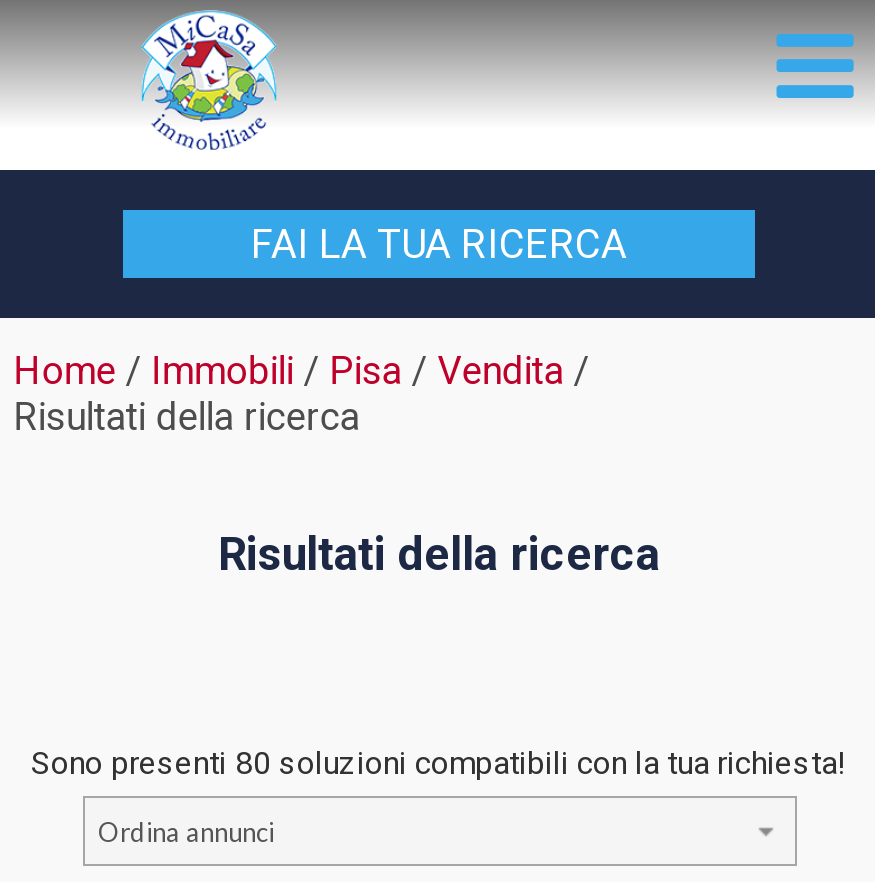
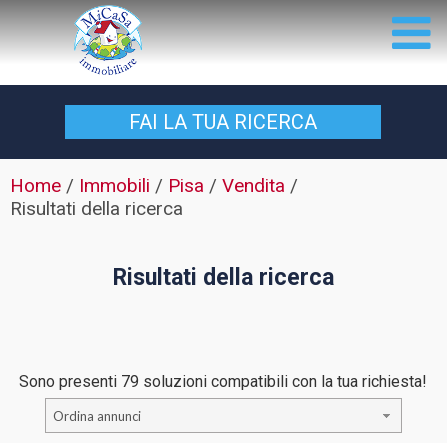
[31,744,847,782] Sono presenti 80 soluzioni compatibili con la tua richiesta! -> [19,372,427,391] Sono presenti 79 soluzioni compatibili con la tua richiesta!

